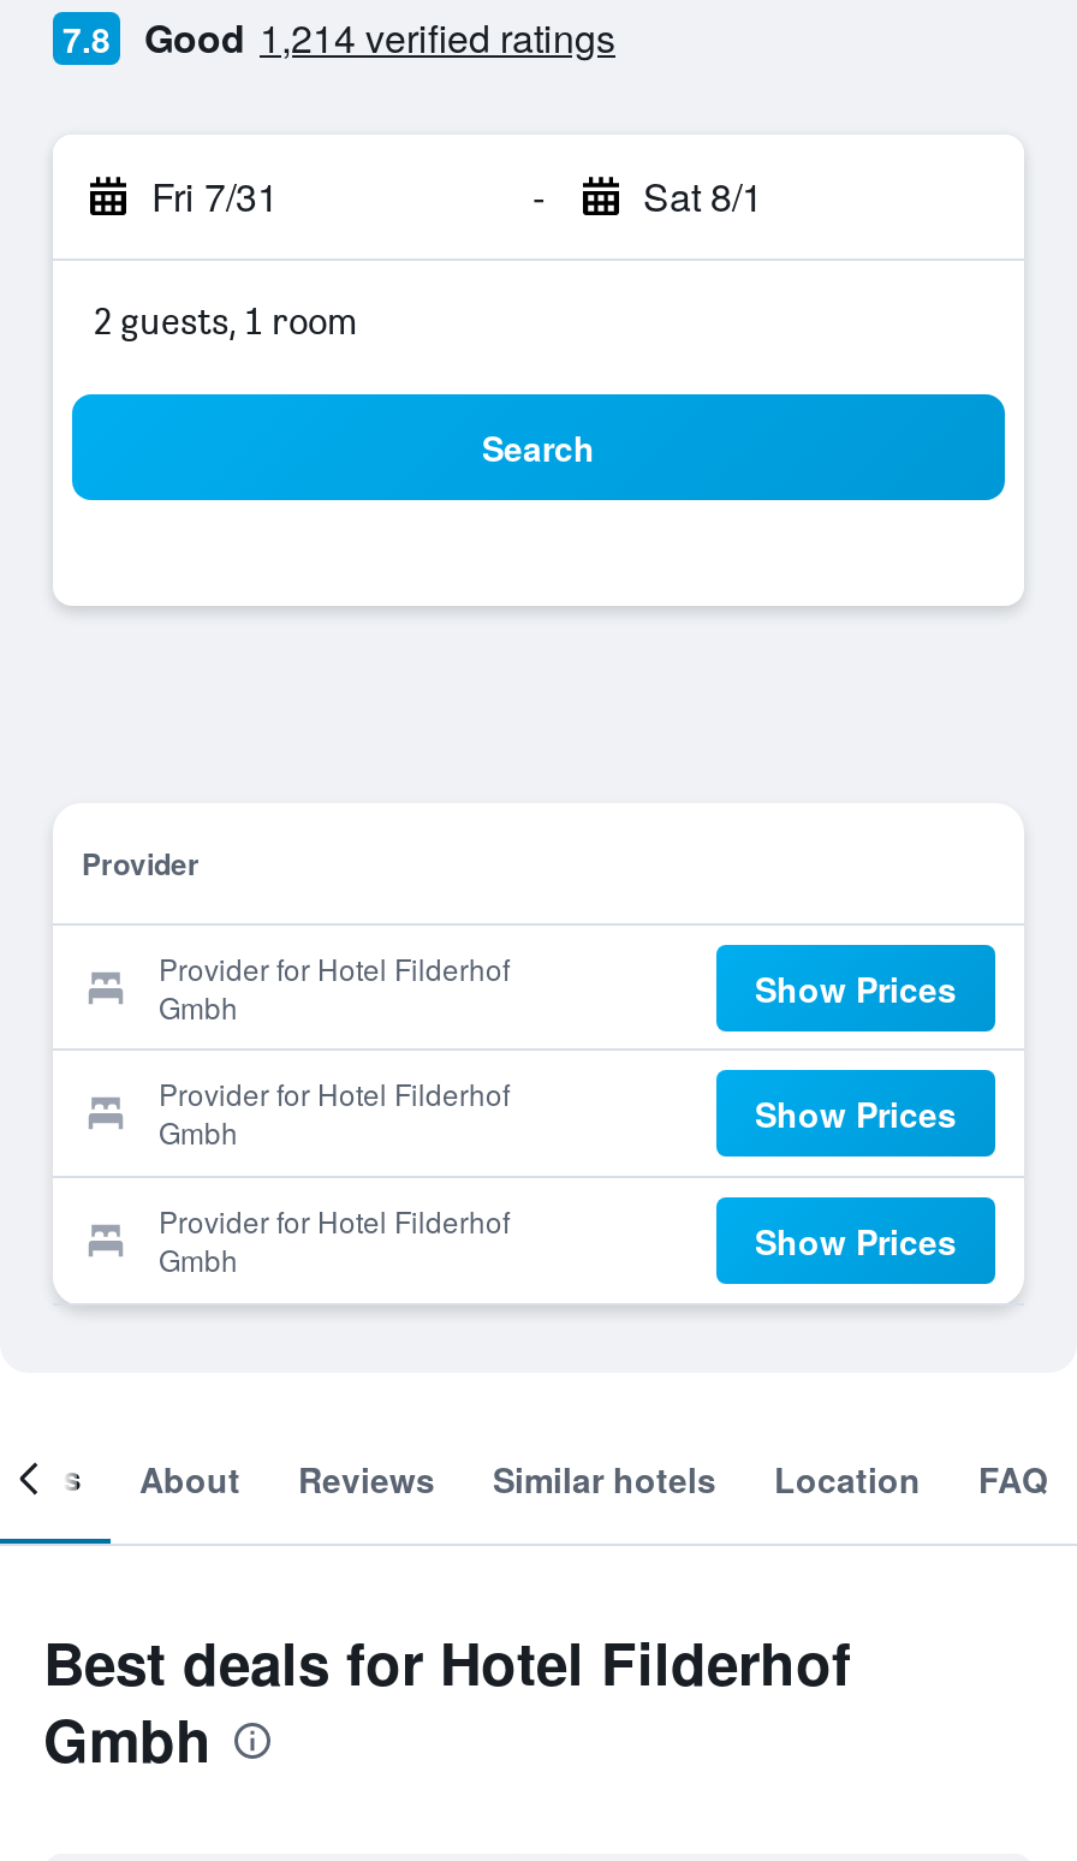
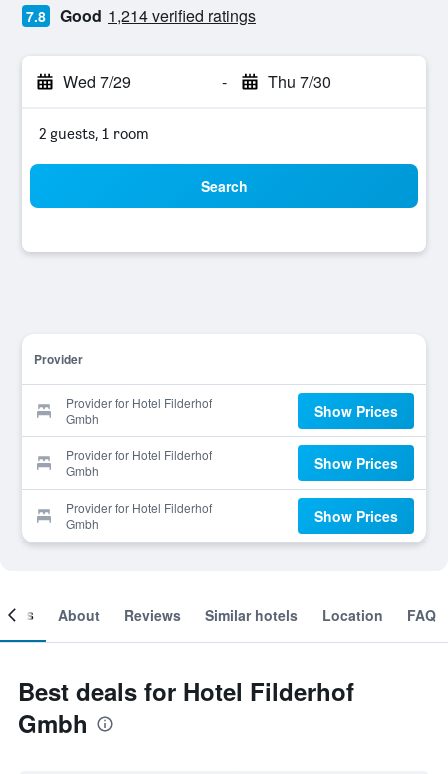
[151,168,279,224] Fri 7/31 -> [63,70,131,93] Wed 7/29
[643,168,763,224] Sat 8/1 -> [267,70,330,93] Thu 7/30

